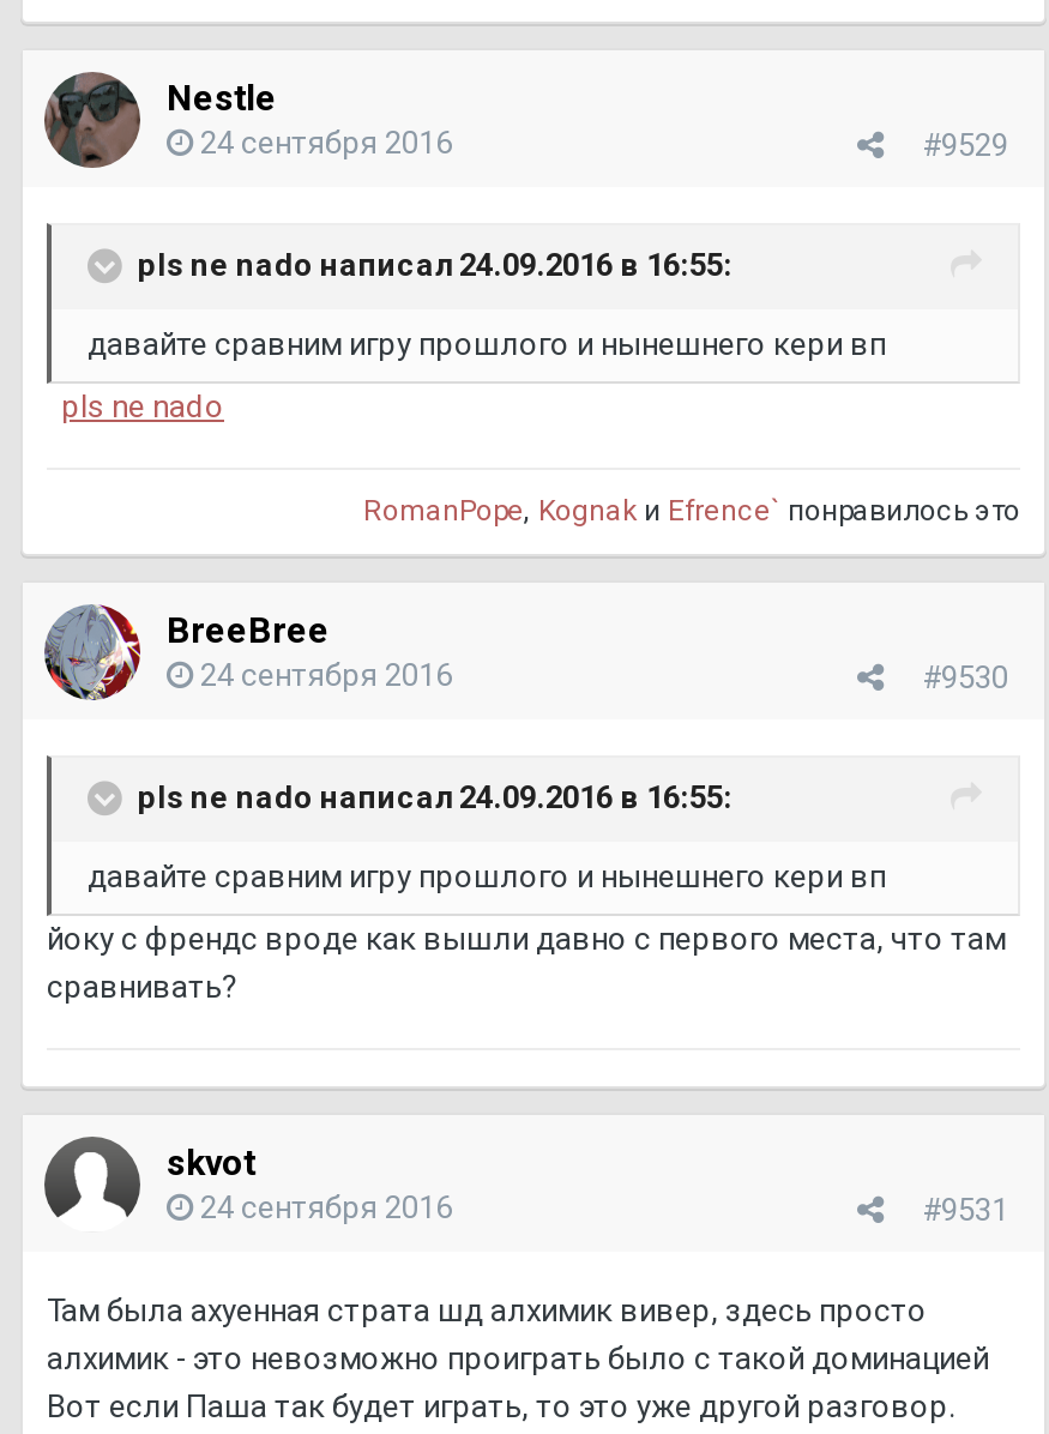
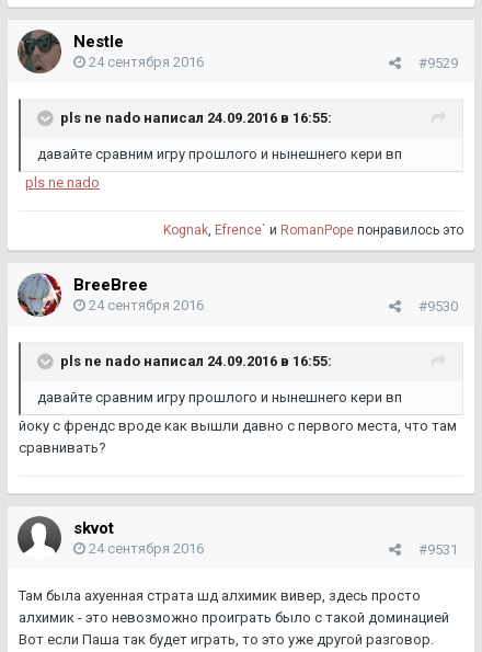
[363,494,1020,528] RomanPope, Kognak и Efrence` понравилось это -> [163,223,463,238] Kognak, Efrence` и RomanPope понравилось это

